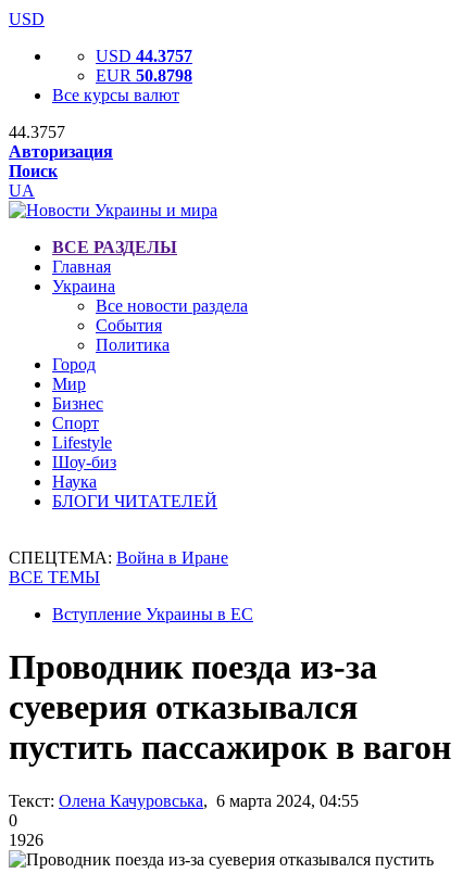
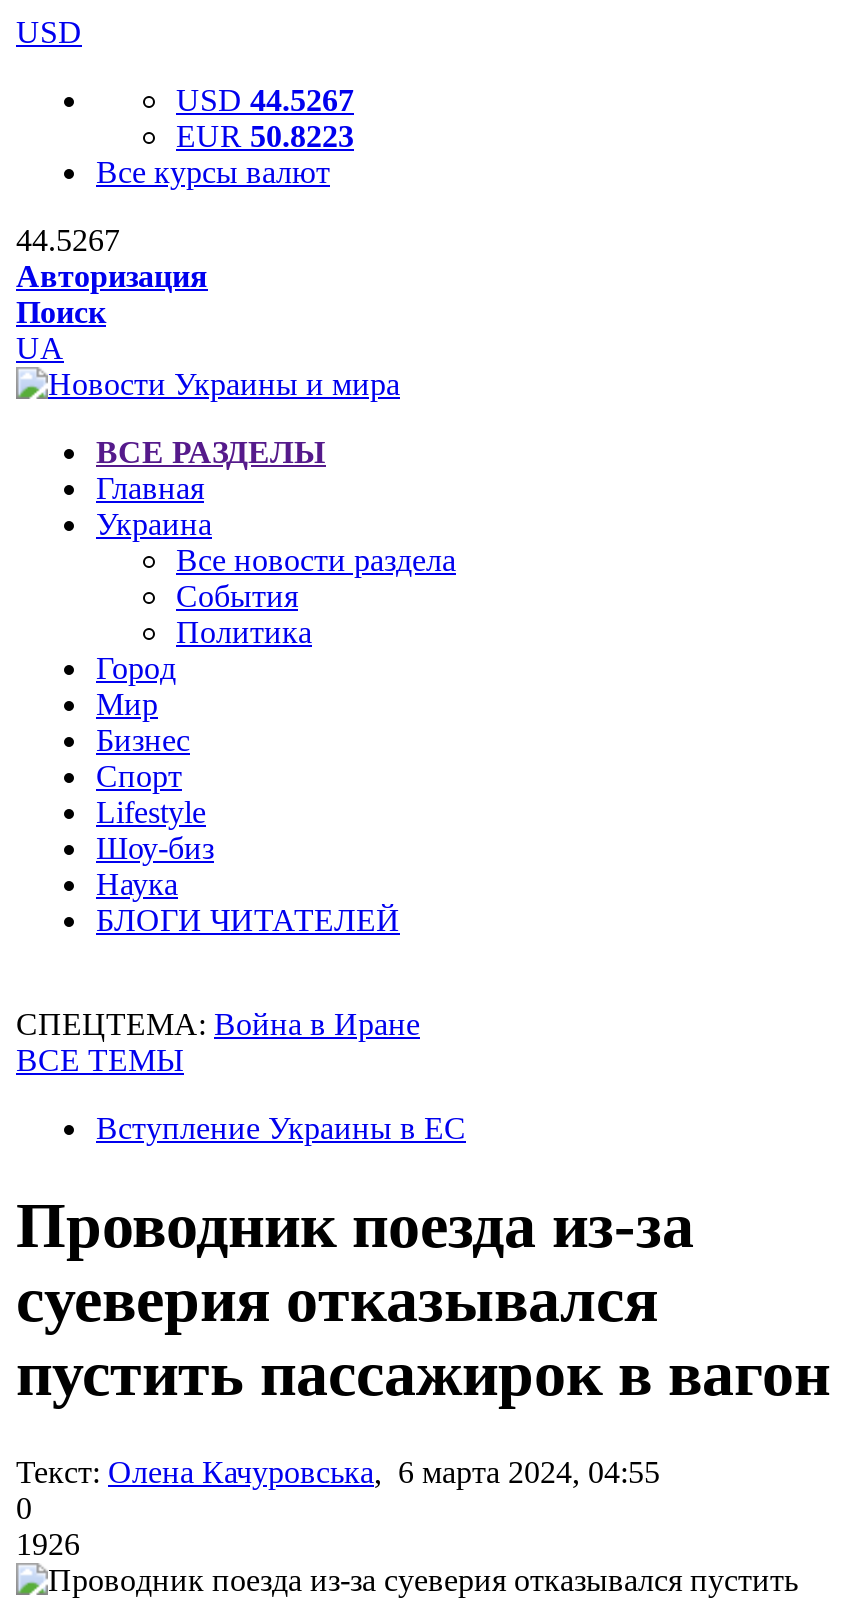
[96,47,192,65] USD 44.3757 -> [176,83,354,117] USD 44.5267
[96,66,192,85] EUR 50.8798 -> [176,119,354,153] EUR 50.8223
[9,123,65,141] 44.3757 -> [16,223,120,257] 44.5267

